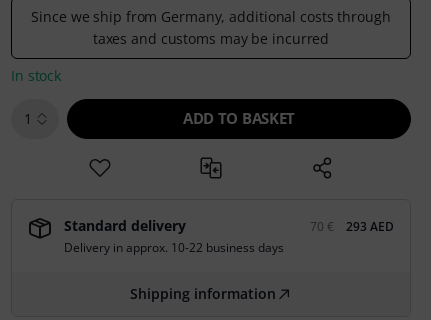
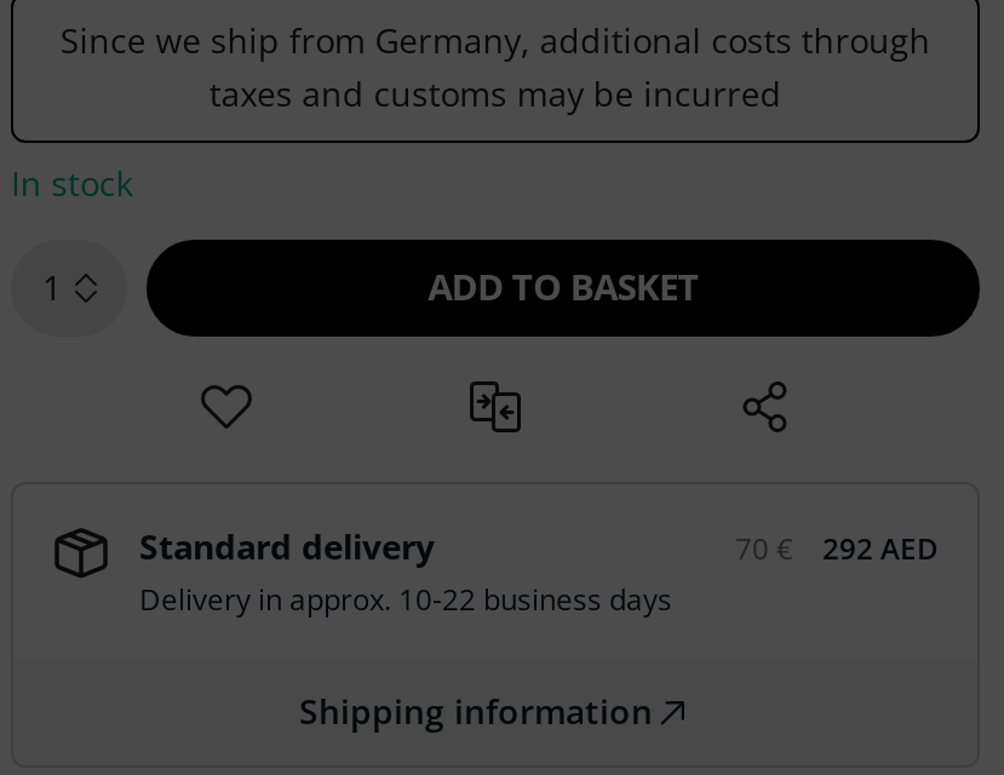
[346,218,394,235] 293 AED -> [822,528,939,569] 292 AED

